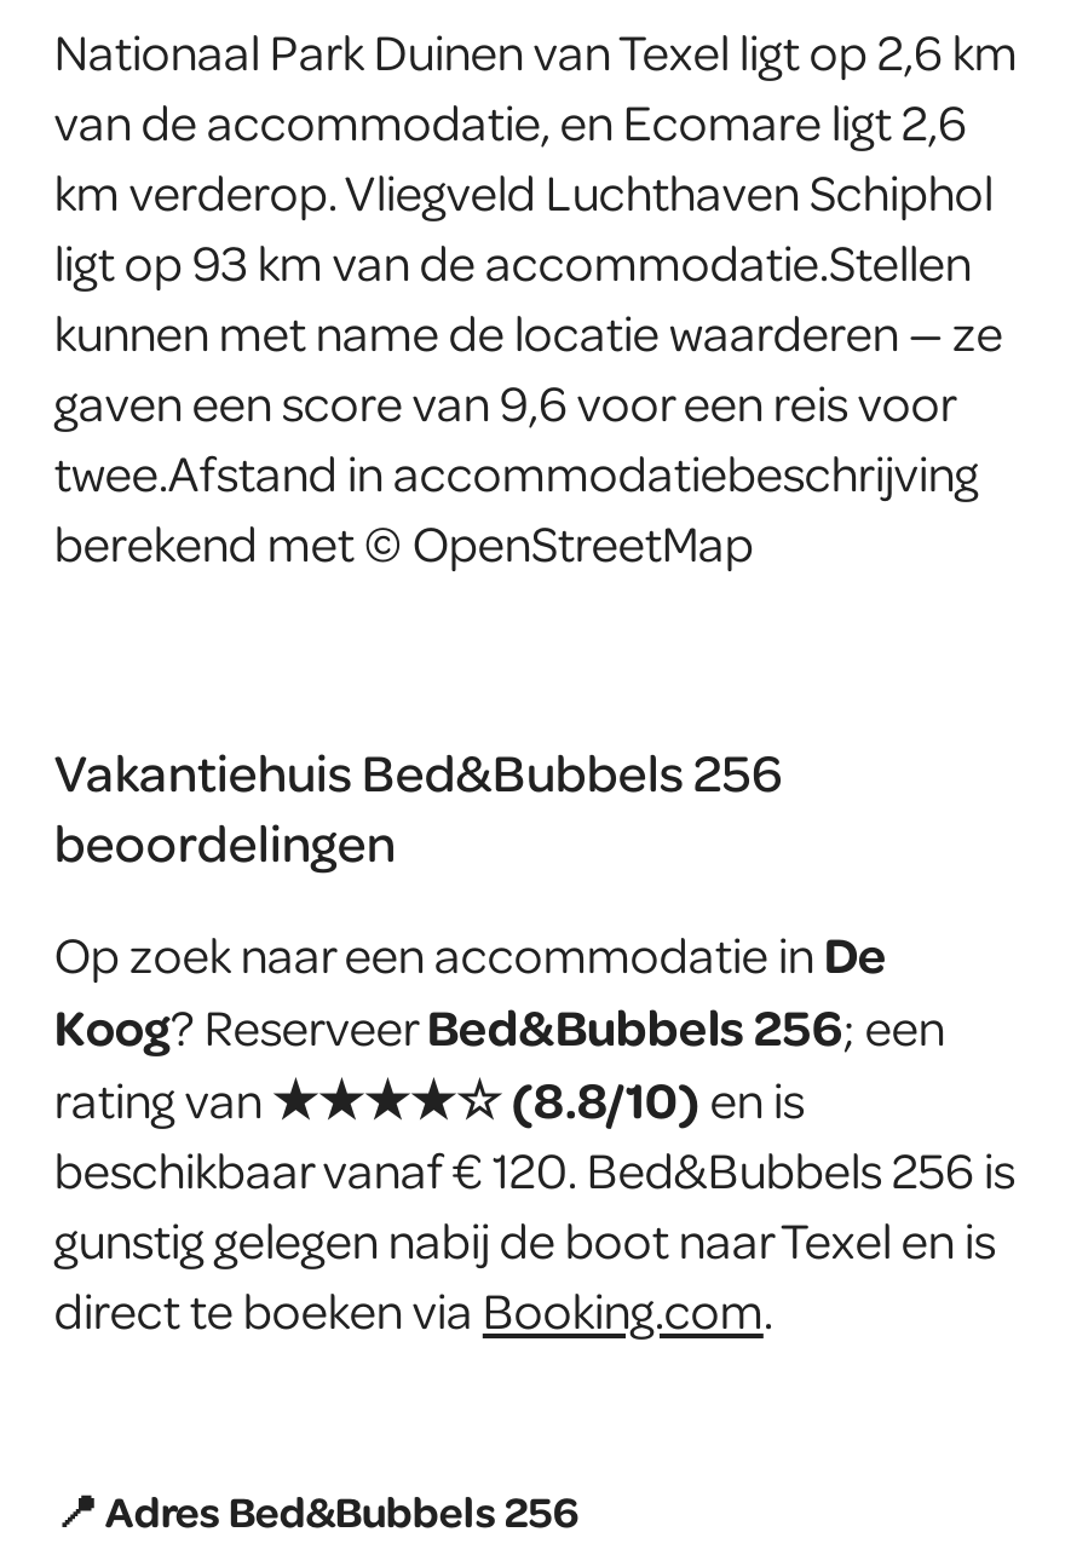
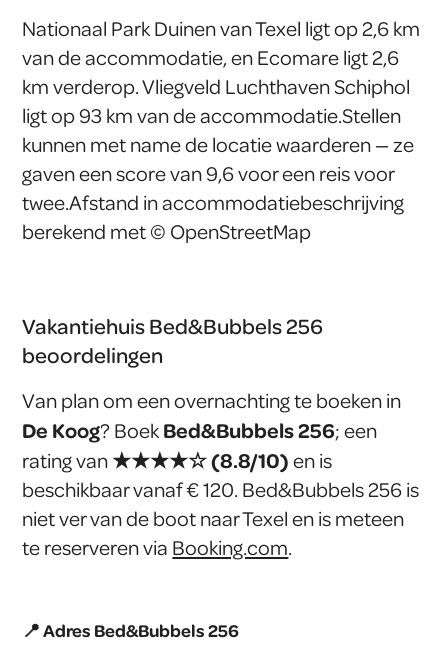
[54,919,945,1057] Op zoek naar een accommodatie in De | Koog? ReserveerBed&Bubbels 256; een -> [22,387,401,443] Van plan om een overnachting te boeken in | De Koog? Boek Bed&Bubbels 256; een
[54,1207,996,1340] gunstig gelegen nabij de boot naar Texel en is | direct te boeken via Booking.com. -> [22,505,404,560] niet ver van de boot naar Texel en is meteen | te reserveren via Booking.com.

